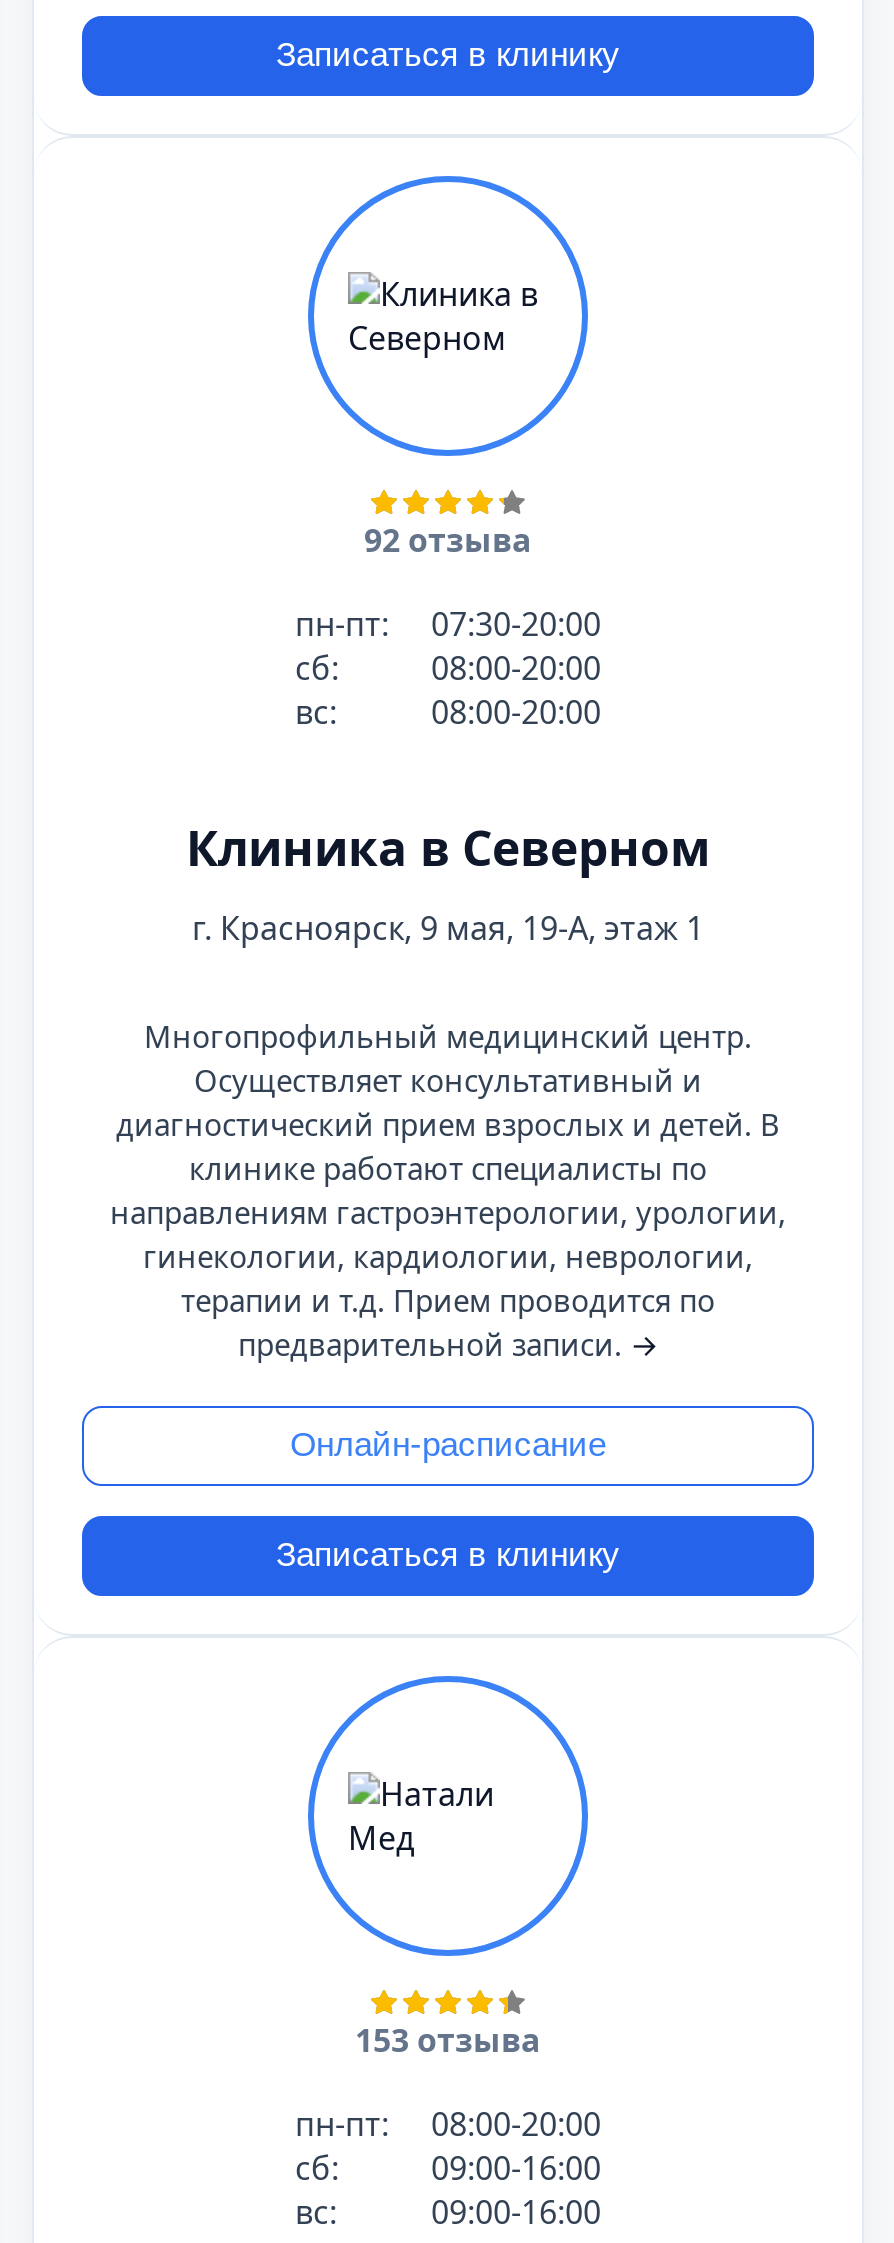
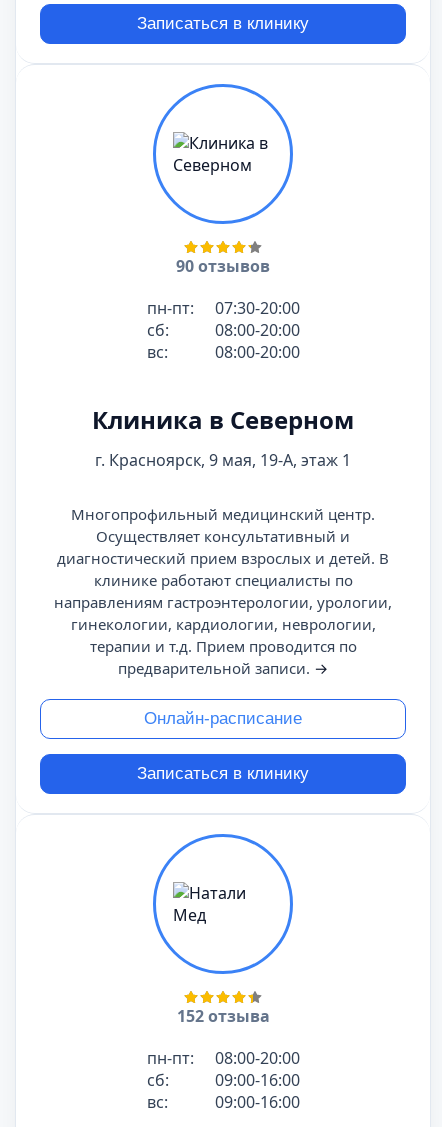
[364,518,532,562] 92 отзыва -> [176,255,270,277] 90 отзывов
[355,2018,541,2062] 153 отзыва -> [176,1005,269,1027] 152 отзыва

